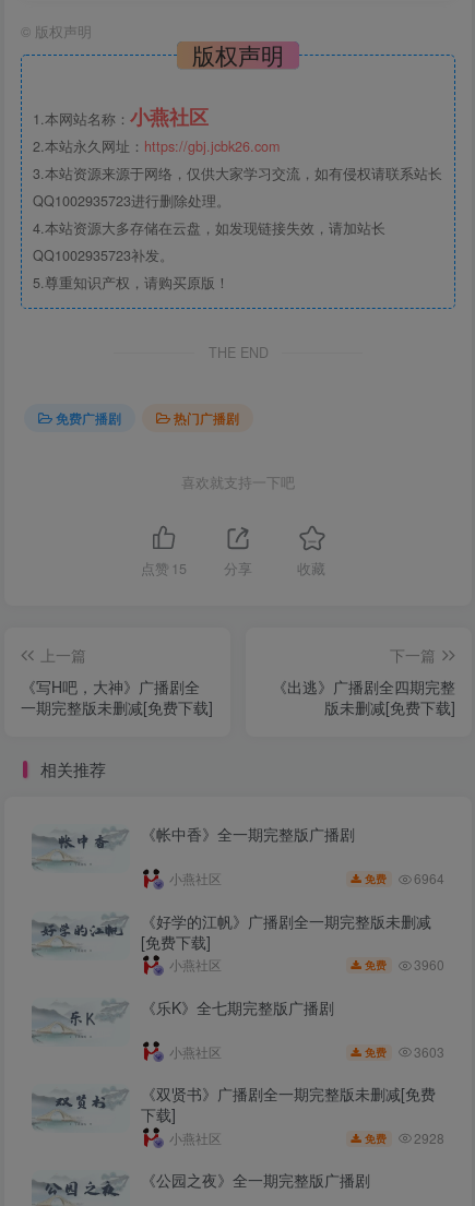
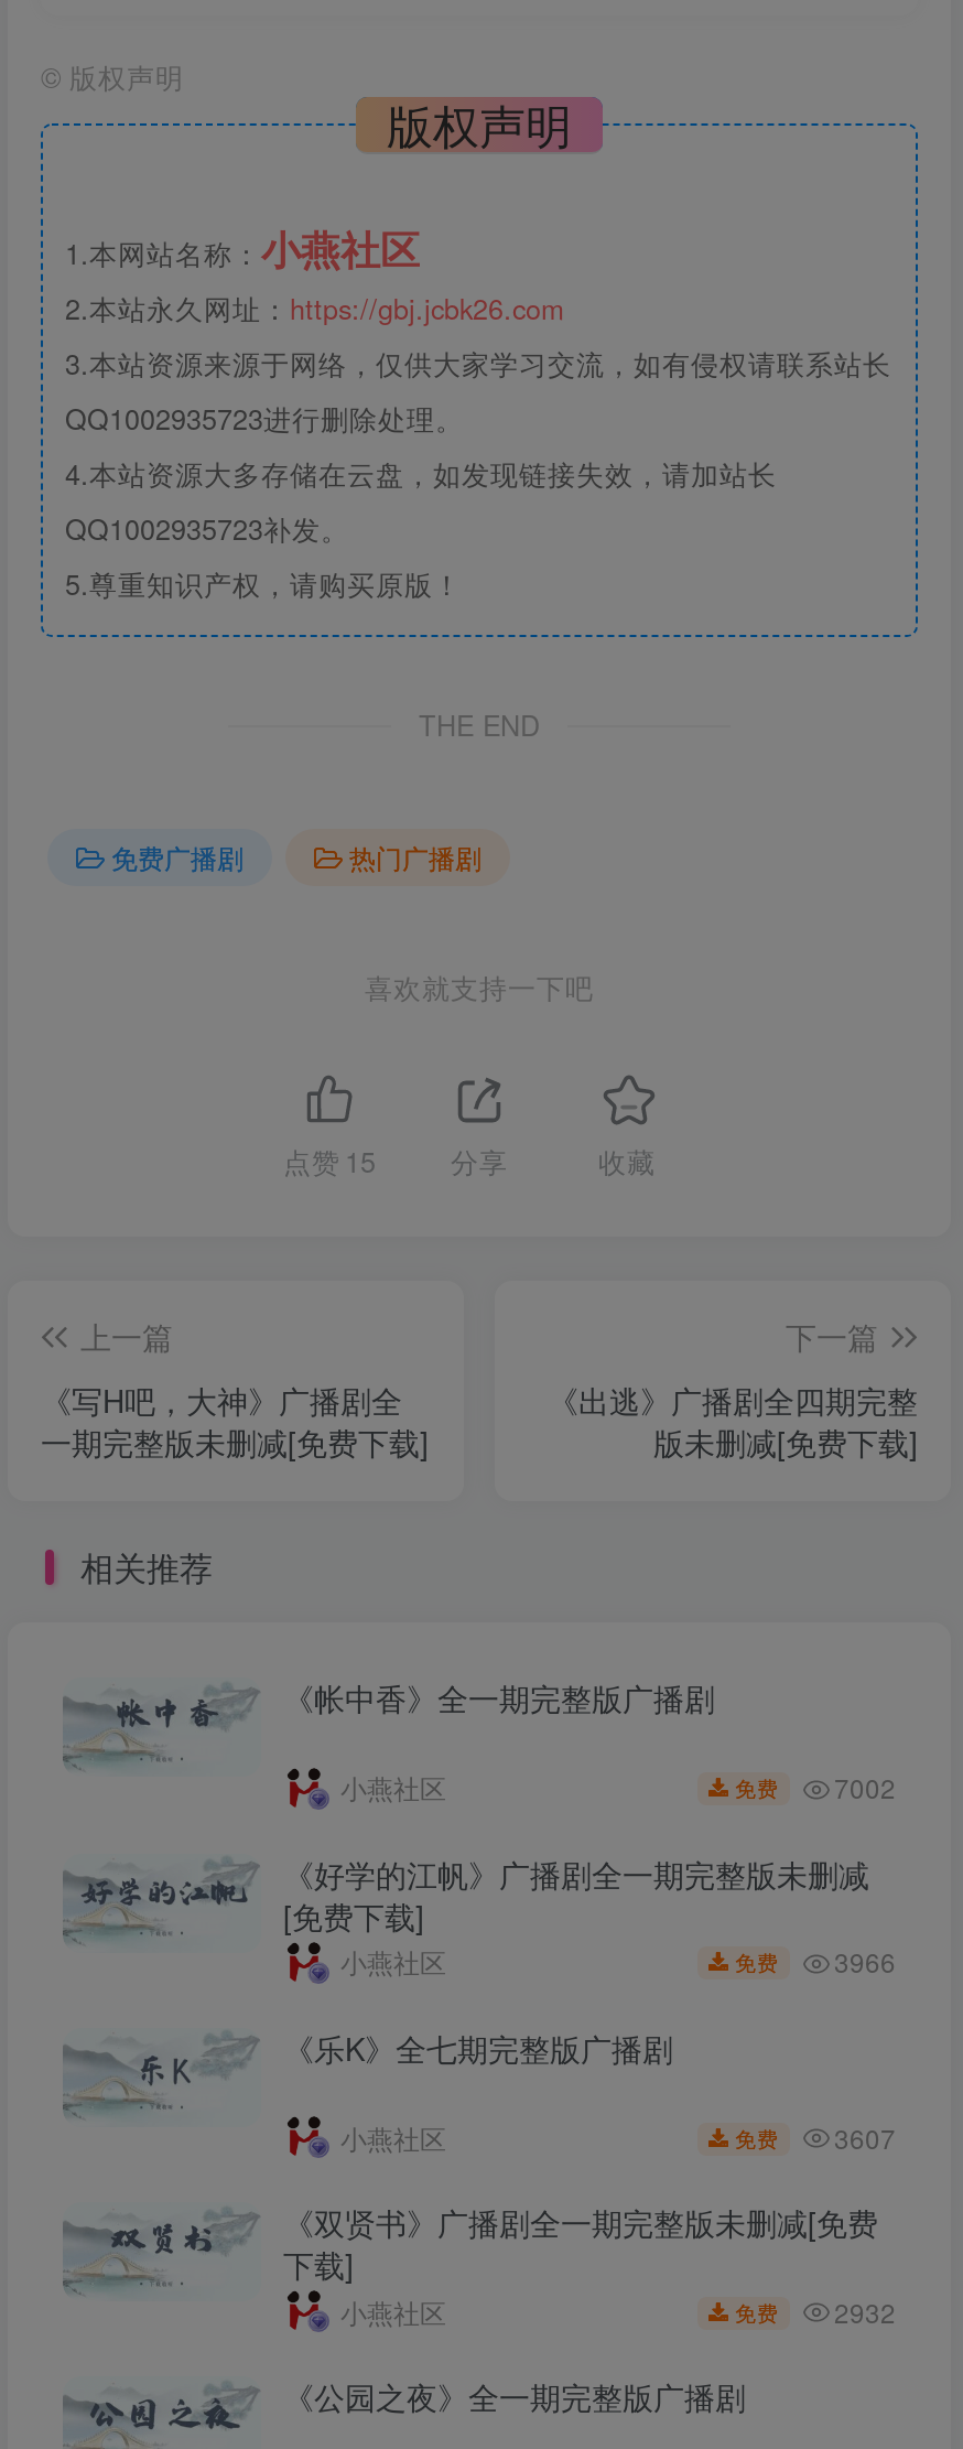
[365,869,444,887] 免费 6964 -> [735,1768,896,1806] 免费 7002
[365,955,444,974] 免费 3960 -> [735,1943,896,1980] 免费 3966
[365,1042,444,1060] 免费 3603 -> [735,2117,896,2155] 免费 3607
[365,1128,444,1147] 免费 2928 -> [735,2292,896,2329] 免费 2932

